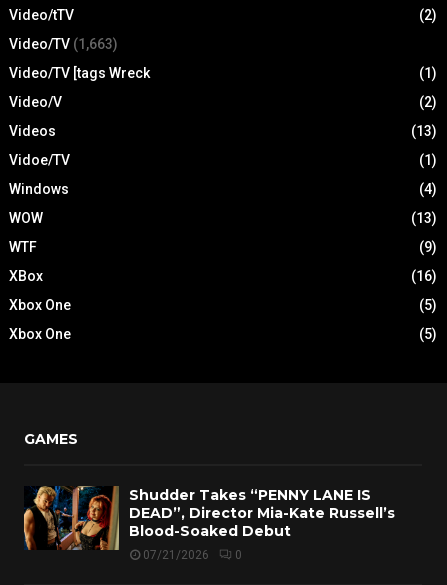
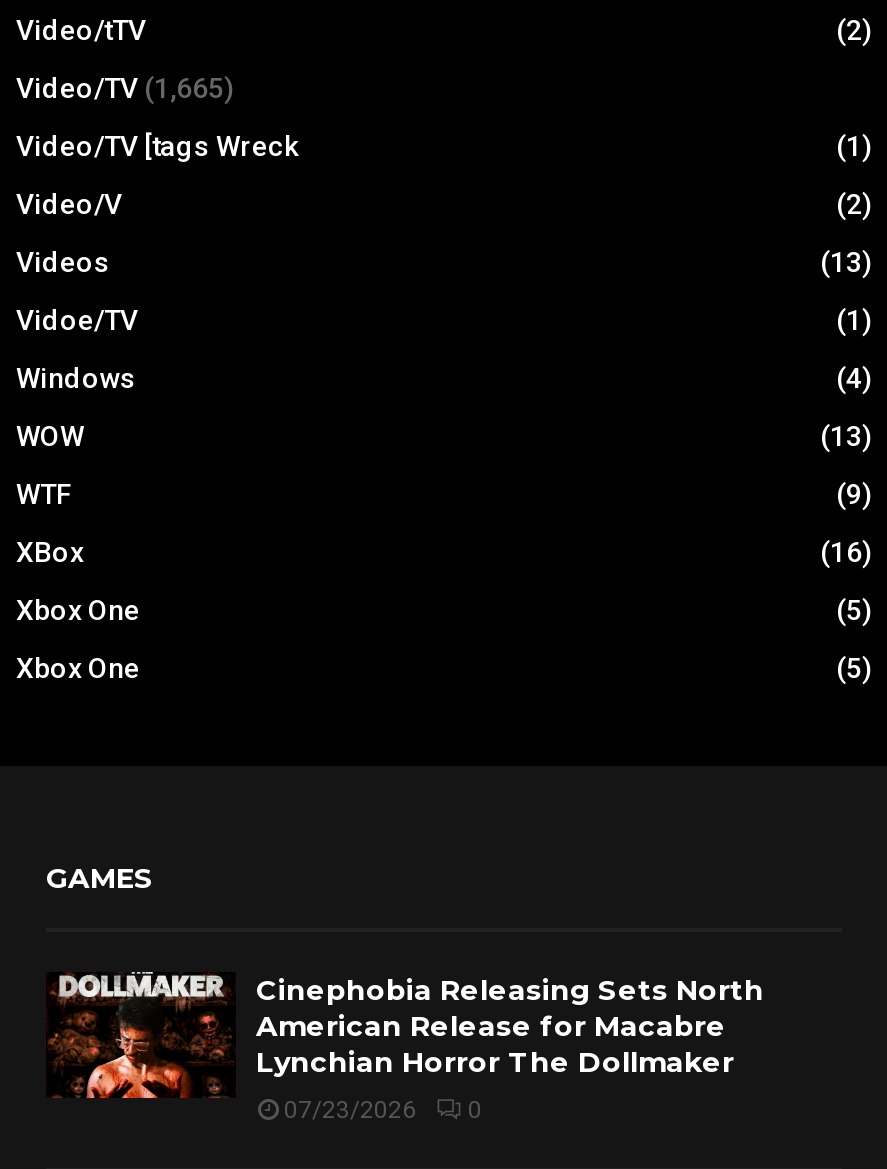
[9,36,118,52] Video/TV (1,663) -> [16,72,234,104] Video/TV (1,665)
[23,485,395,562] [image] | Shudder Takes “PENNY LANE IS | DEAD”, Director Mia-Kate Russell’s | Blood-Soaked Debut | 07/21/2026 -> [46,969,764,1124] [image] | Cinephobia Releasing Sets North | American Release for Macabre | Lynchian Horror The Dollmaker | 07/23/2026

